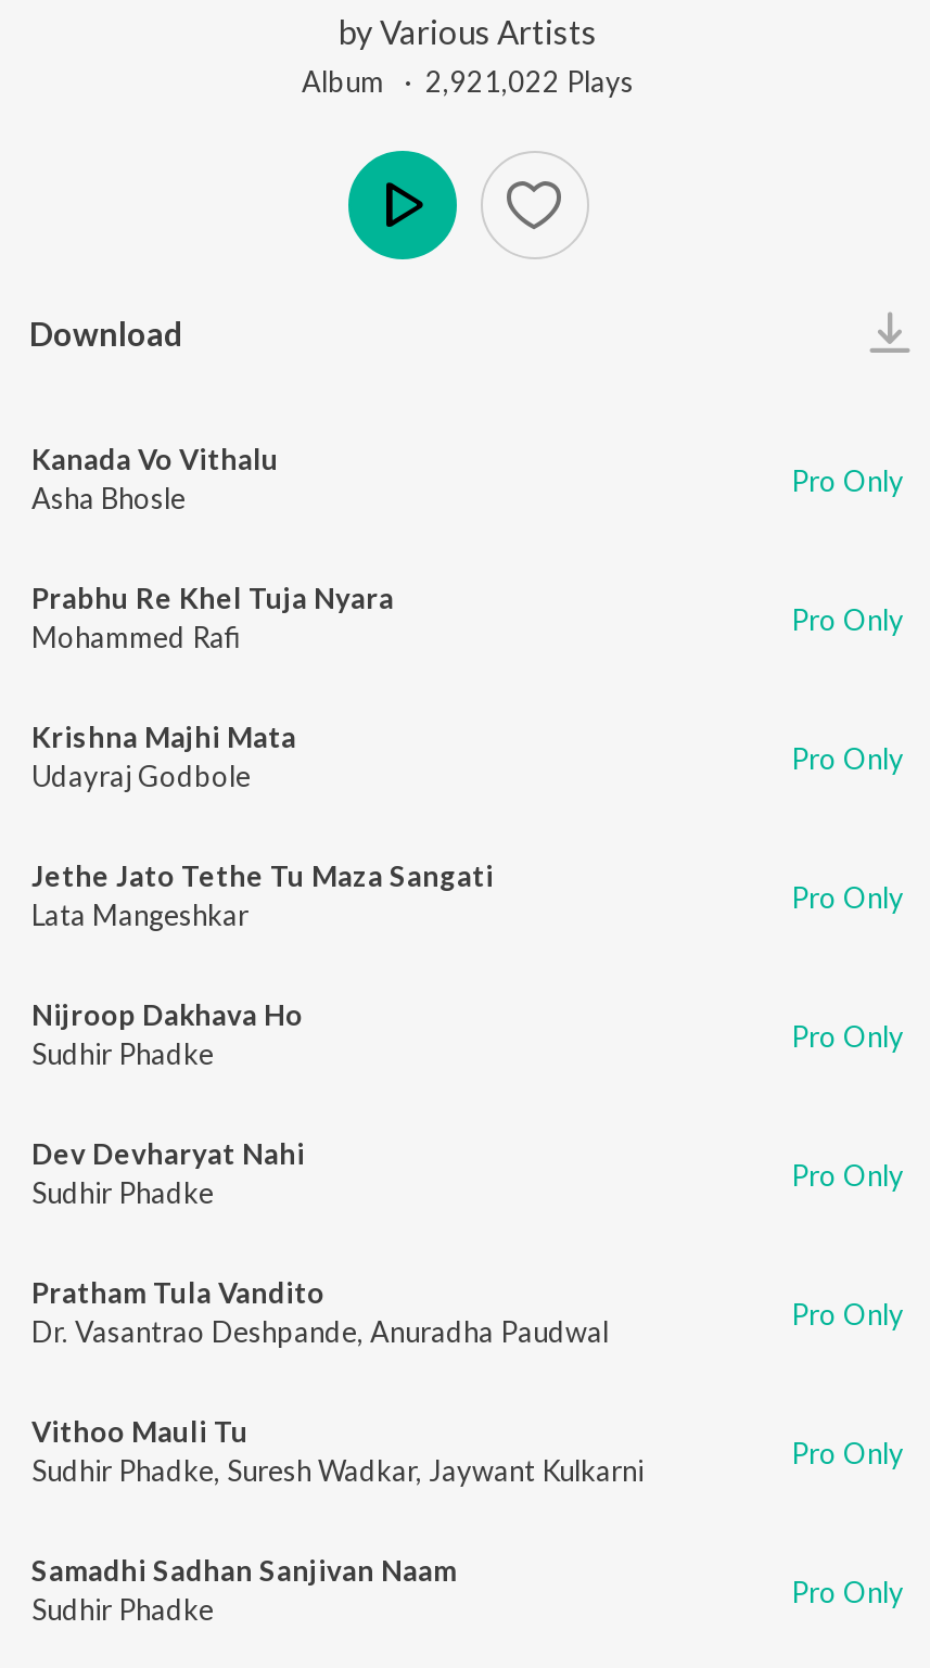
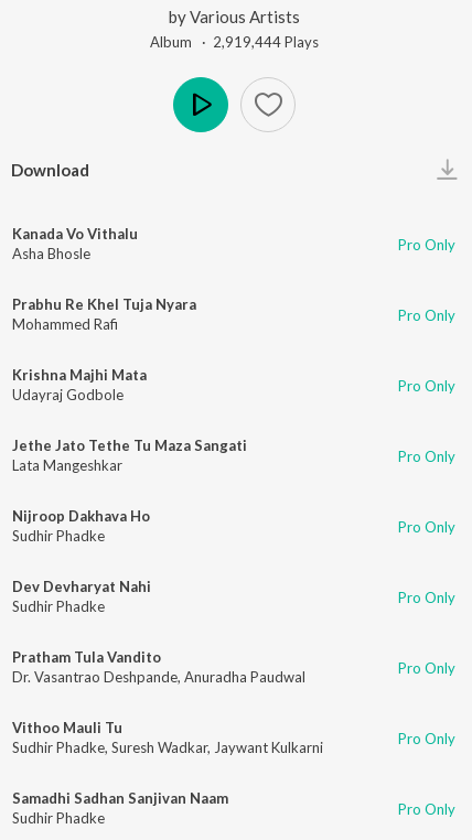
[302,63,634,98] Album · 2,921,022 Plays -> [149,33,318,50] Album · 2,919,444 Plays

